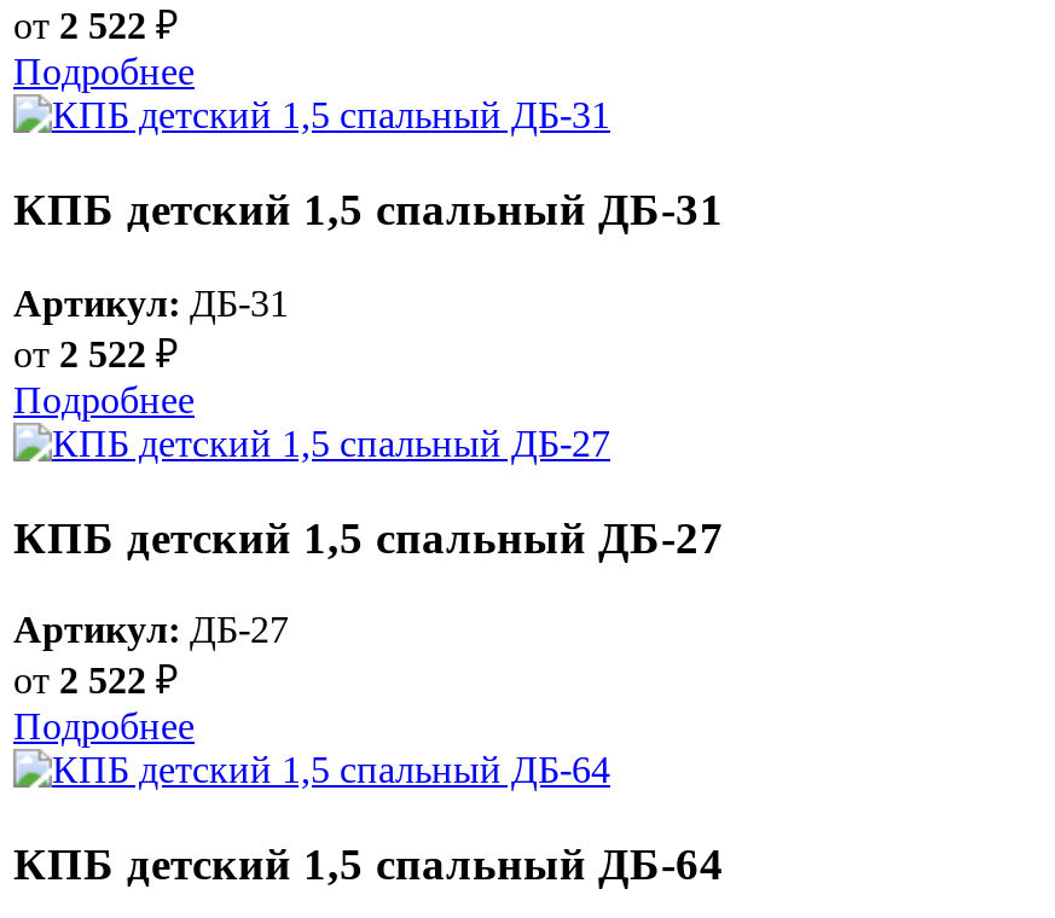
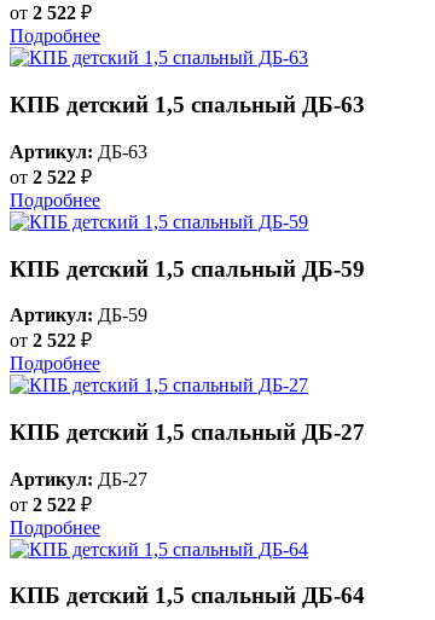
[13,184,724,323] КПБ детский 1,5 спальный ДБ-31 | Артикул: ДБ-31 -> [10,92,365,325] КПБ детский 1,5 спальный ДБ-63 | Артикул: ДБ-63 | от 2 522 ₽ | Подробнее | КПБ детский 1,5 спальный ДБ-59 | Артикул: ДБ-59

